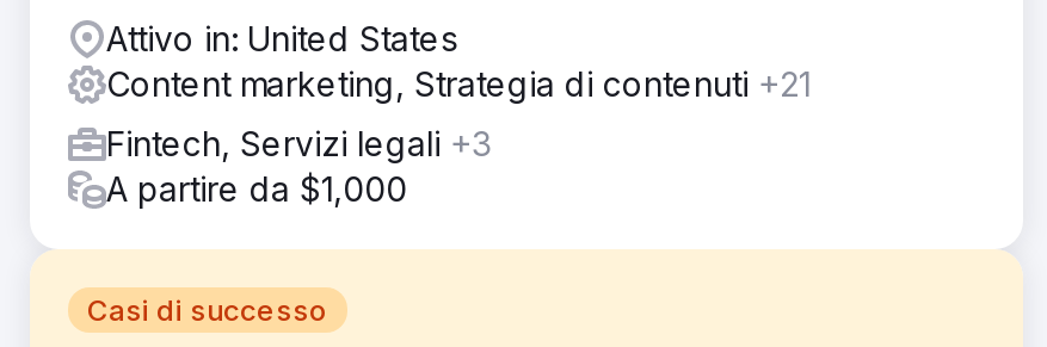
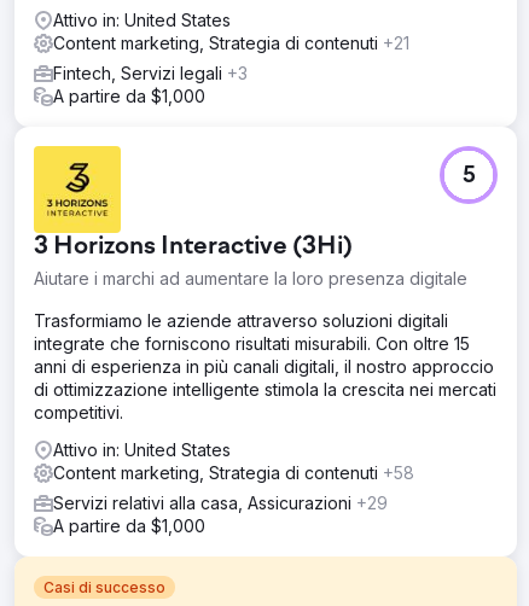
none -> [34,146,467,289] [image] | 3 Horizons Interactive (3Hi) | Aiutare i marchi ad aumentare la loro presenza digitale
none -> [34,310,496,536] Trasformiamo le aziende attraverso soluzioni digitali | integrate che forniscono risultati misurabili. Con oltre 15 | anni di esperienza in più canali digitali, il nostro approccio | di ottimizzazione intelligente stimola la crescita nei mercati | competitivi. | Attivo in: United States | Content marketing, Strategia di contenuti +58 | Servizi relativi alla casa, Assicurazioni +29 | A partire da $1,000
none -> [462,165,475,188] 5

